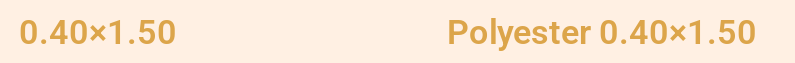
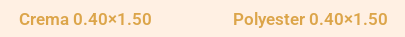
[19,11,177,51] 0.40×1.50 -> [19,9,152,29] Crema 0.40×1.50

